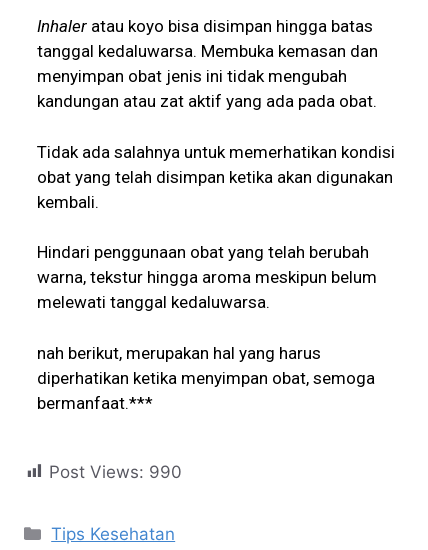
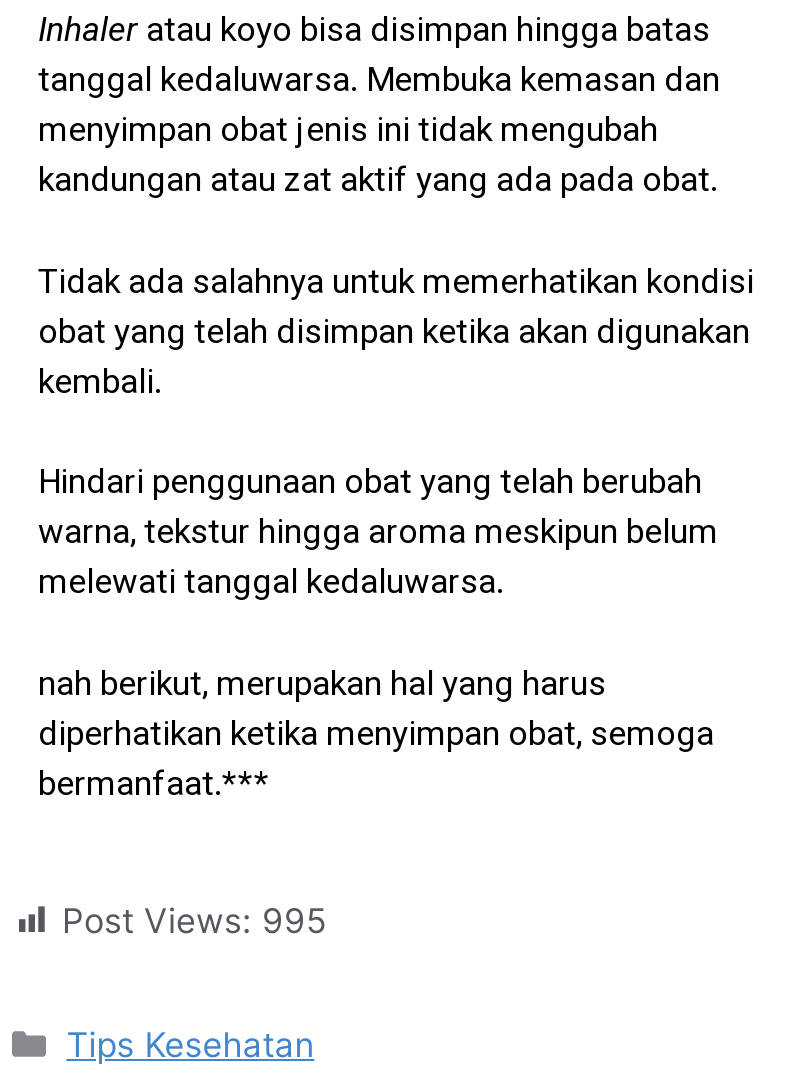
[49,462,182,482] Post Views: 990 -> [62,900,326,940] Post Views: 995

